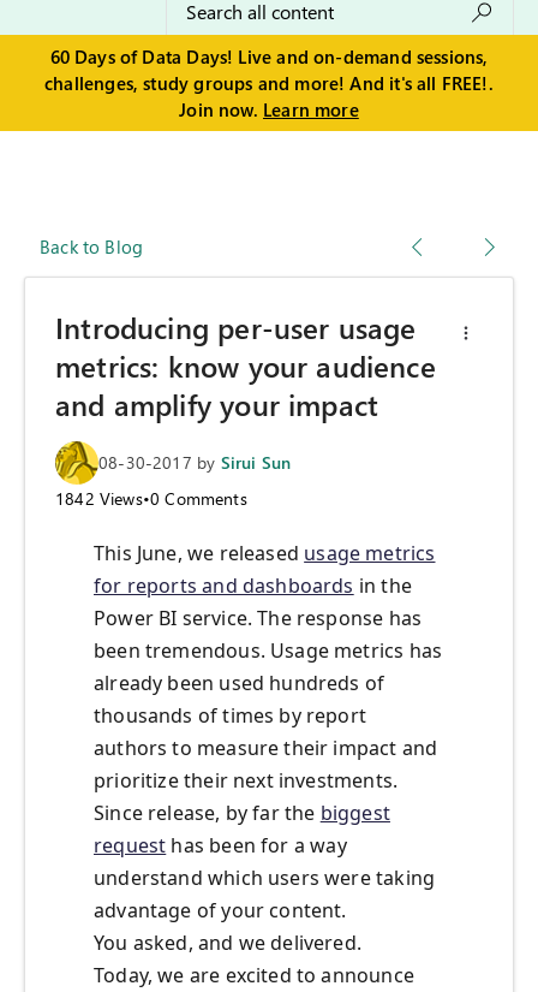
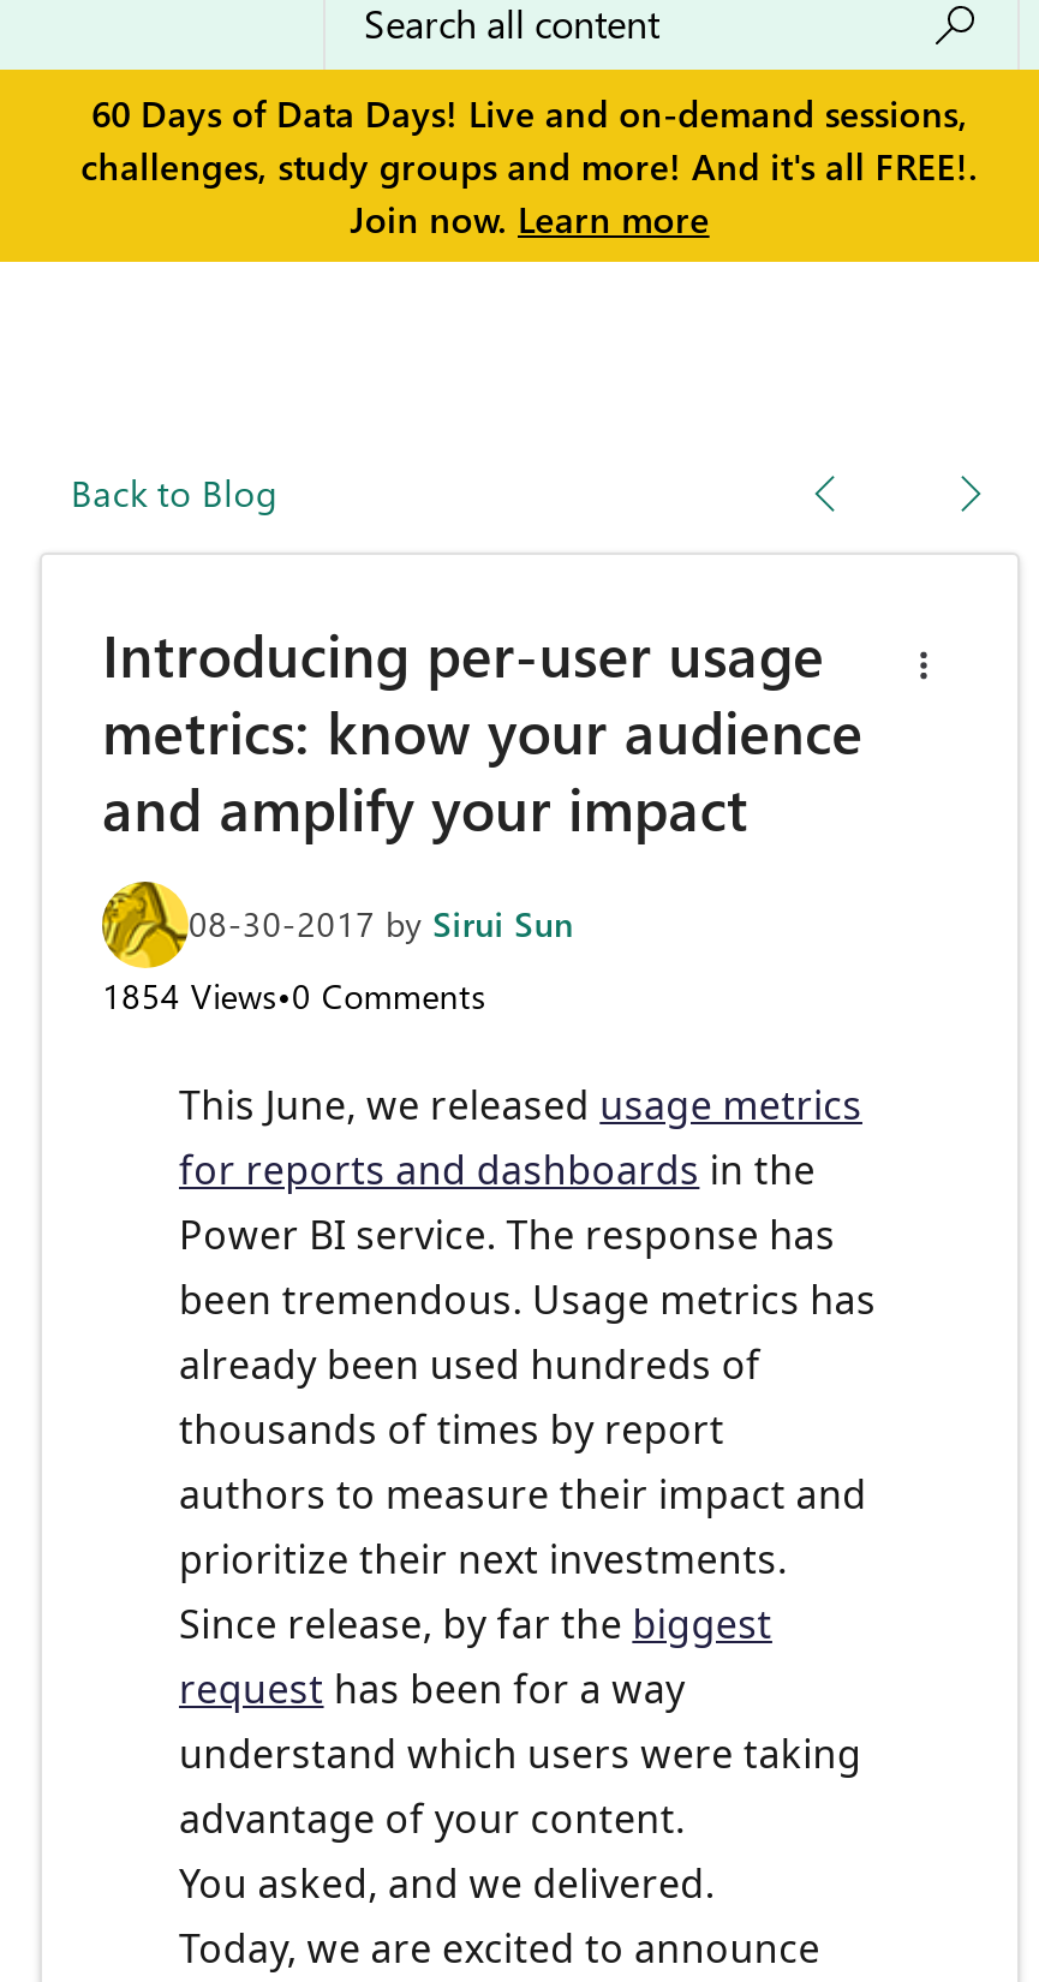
[55,487,247,510] 1842 Views•0 Comments -> [102,974,486,1020] 1854 Views•0 Comments

